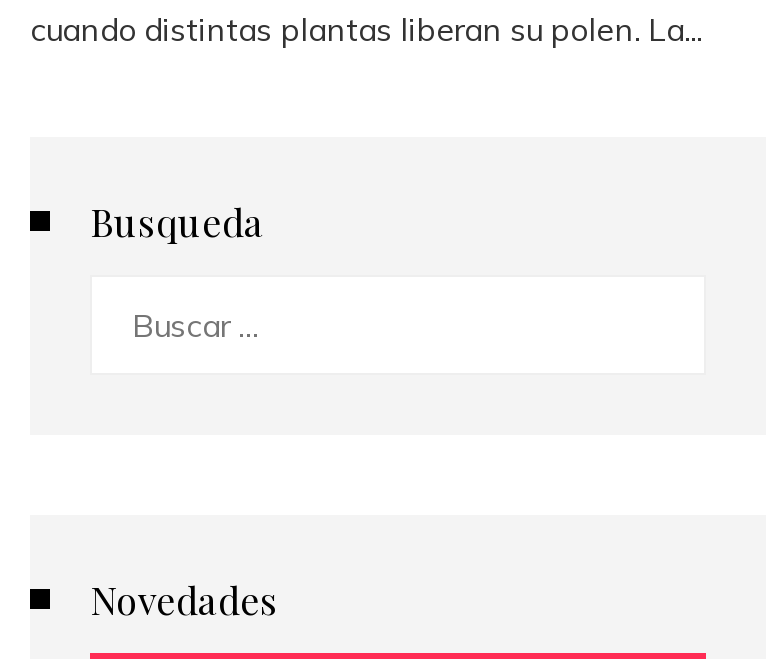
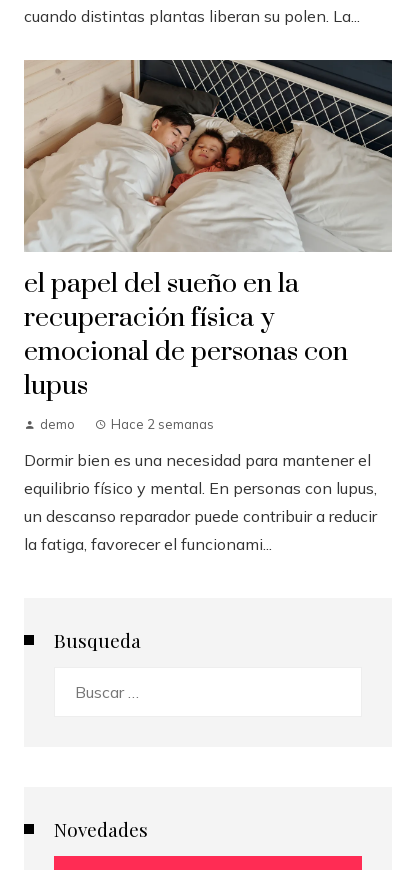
none -> [23,59,393,554] [image] | el papel del sueño en la | recuperación física y | emocional de personas con | lupus | demo | Hace 2 semanas | Dormir bien es una necesidad para mantener el | equilibrio físico y mental. En personas con lupus, | un descanso reparador puede contribuir a reducir | la fatiga, favorecer el funcionami...

